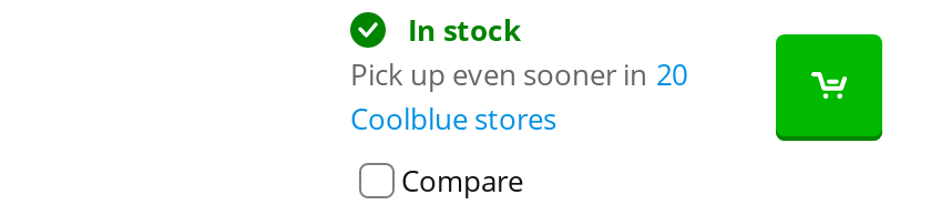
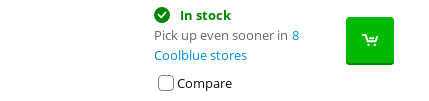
[350,54,687,94] Pick up even sooner in 20 -> [154,26,299,44] Pick up even sooner in 8

